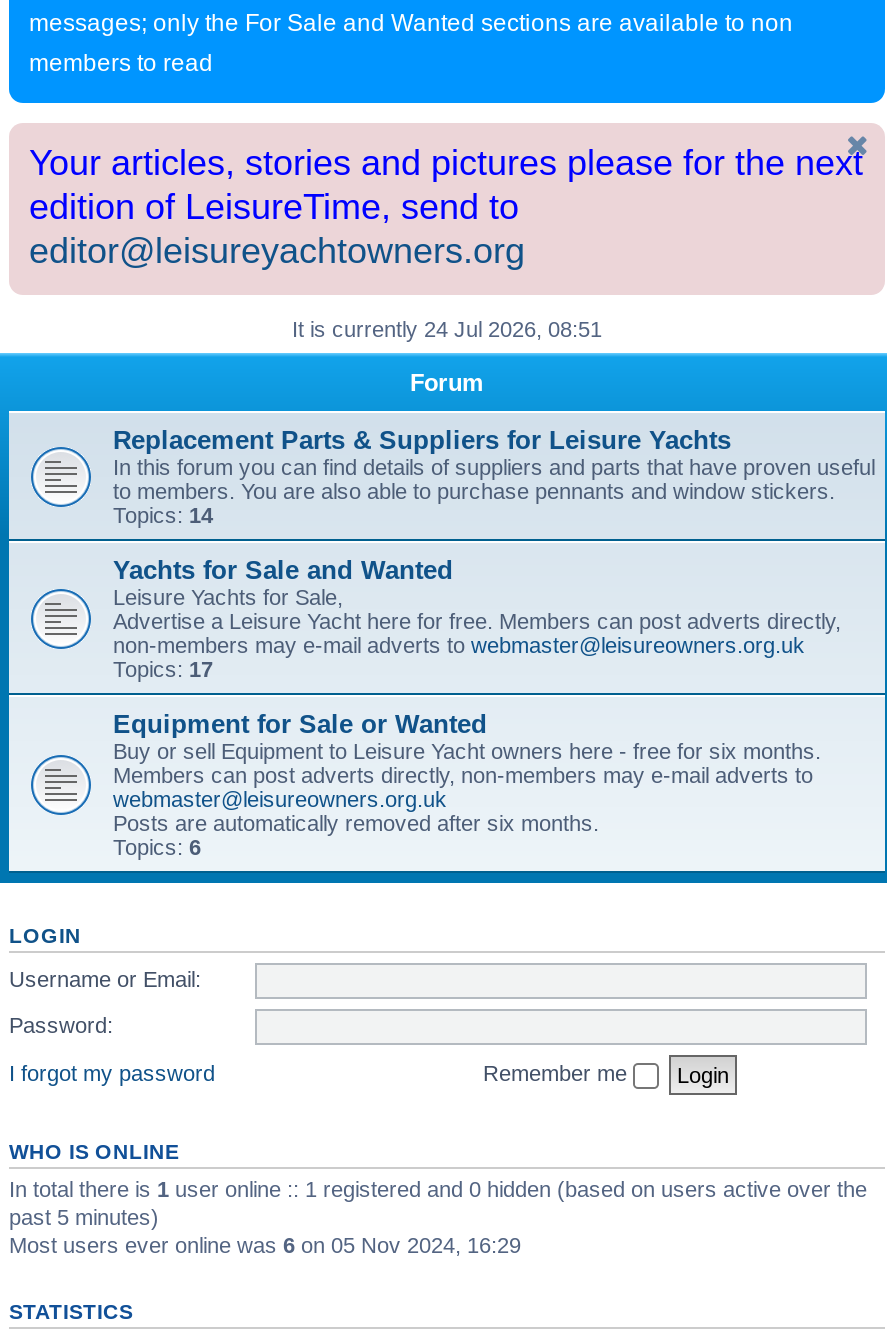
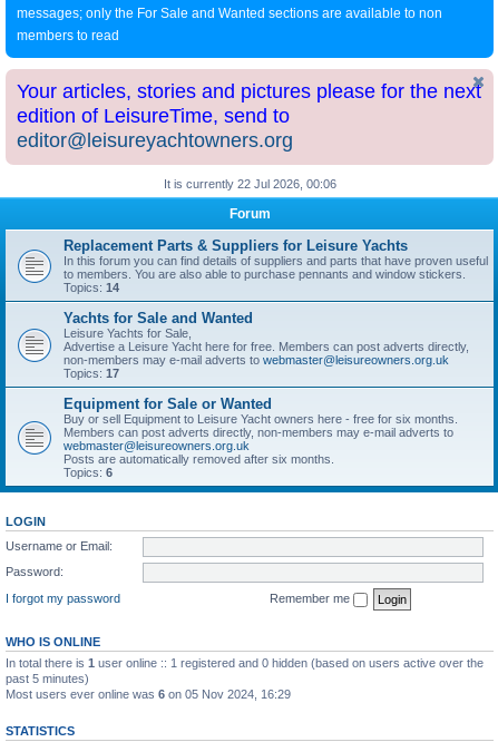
[292,317,602,341] It is currently 24 Jul 2026, 08:51 -> [163,177,336,191] It is currently 22 Jul 2026, 00:06

